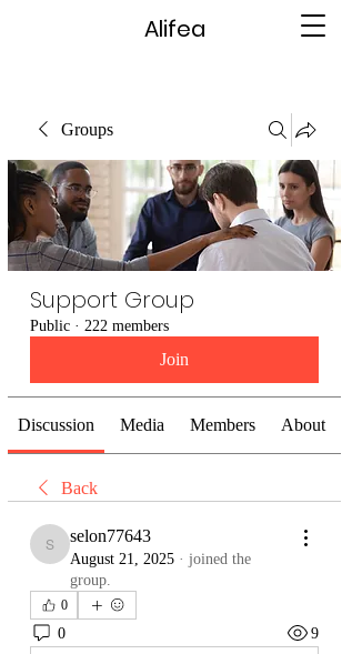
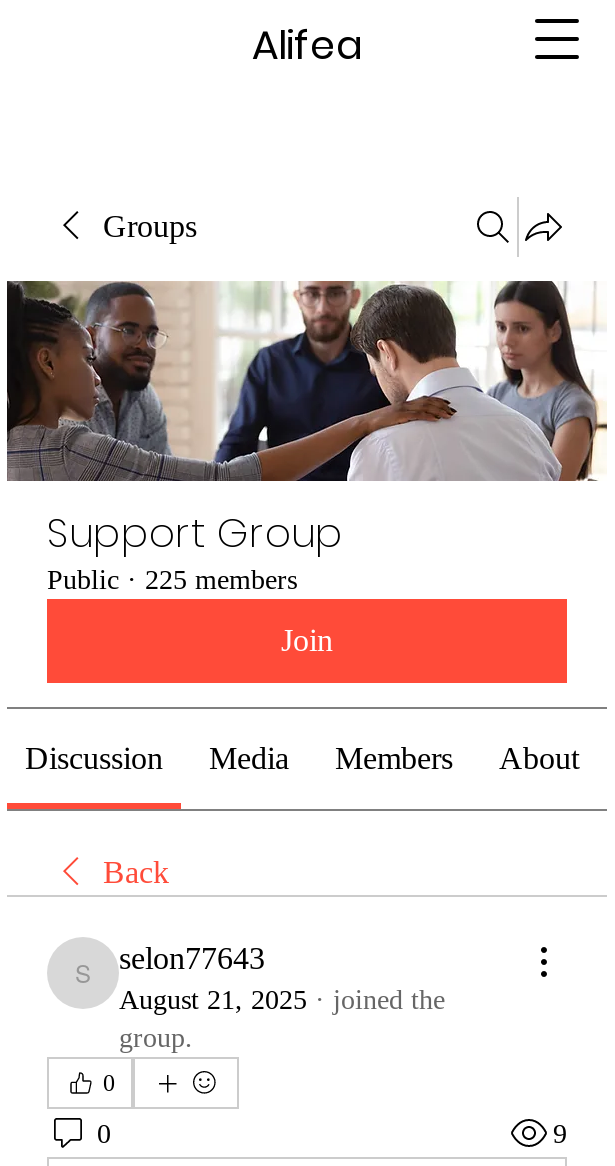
[30,318,169,334] Public · 222 members -> [47,565,297,595] Public · 225 members

